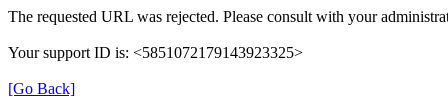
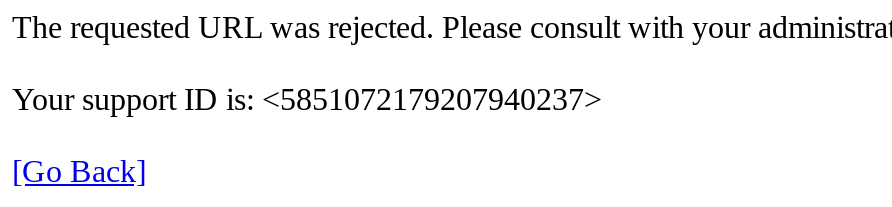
[8,44,303,61] Your support ID is: <5851072179143923325> -> [12,82,602,116] Your support ID is: <5851072179207940237>

